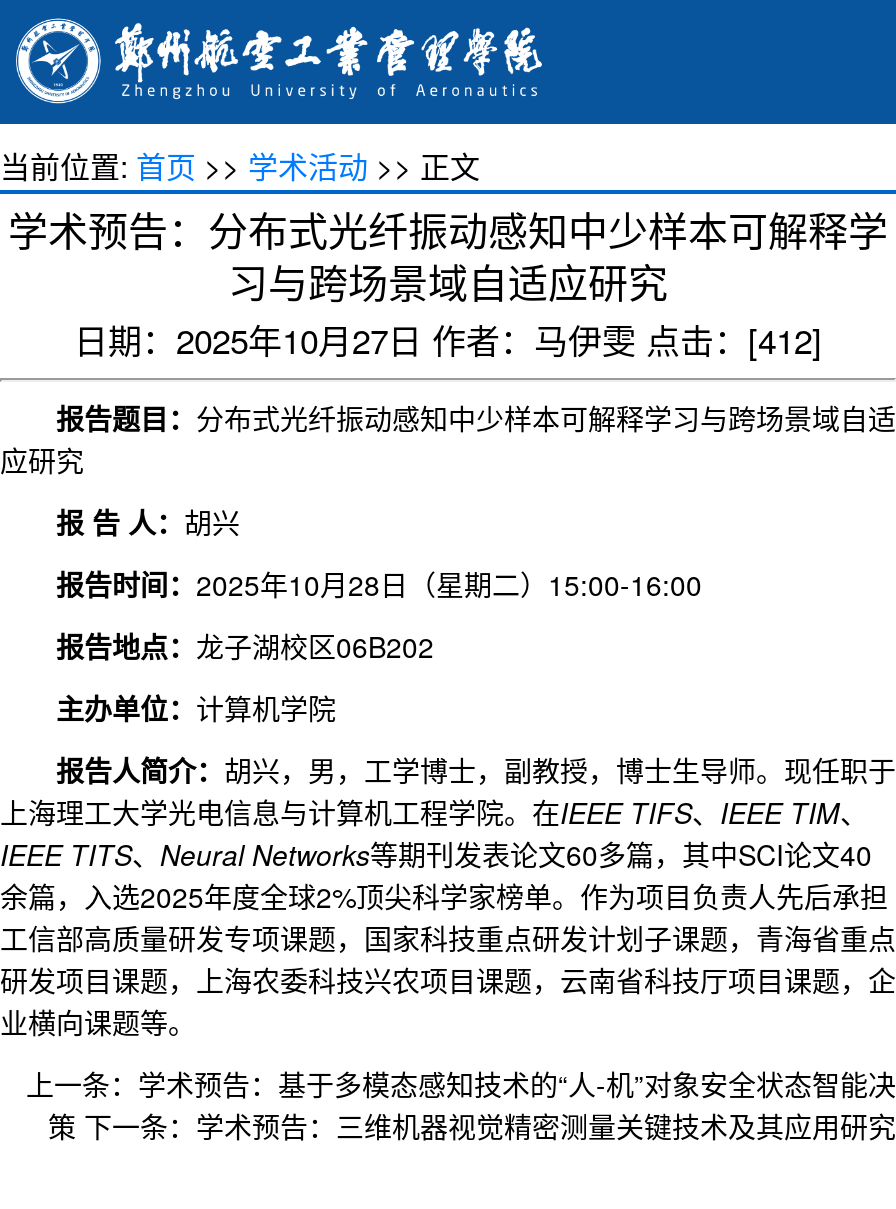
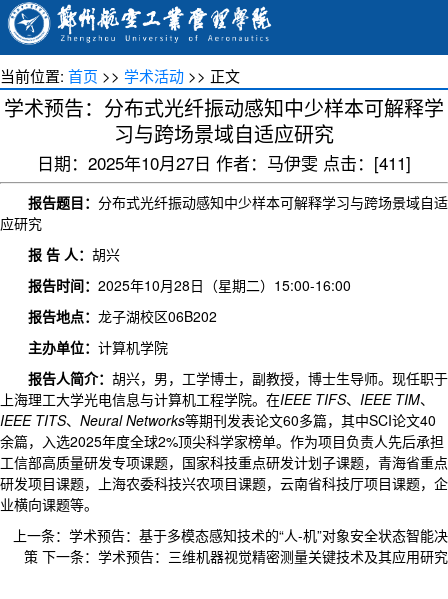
[74,314,822,364] 日期：2025年10月27日 作者：马伊雯 点击：[412] -> [37,150,411,175] 日期：2025年10月27日 作者：马伊雯 点击：[411]

